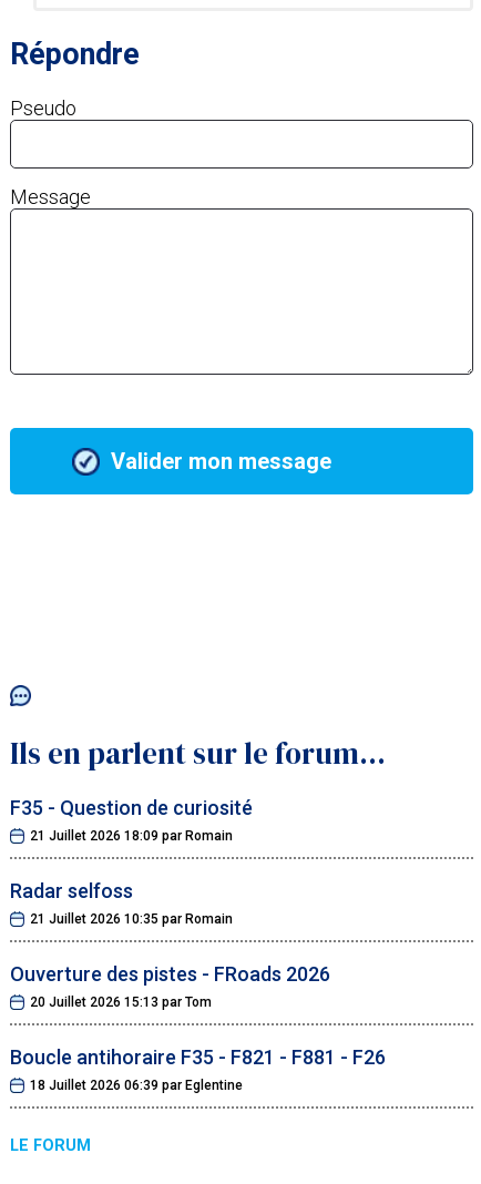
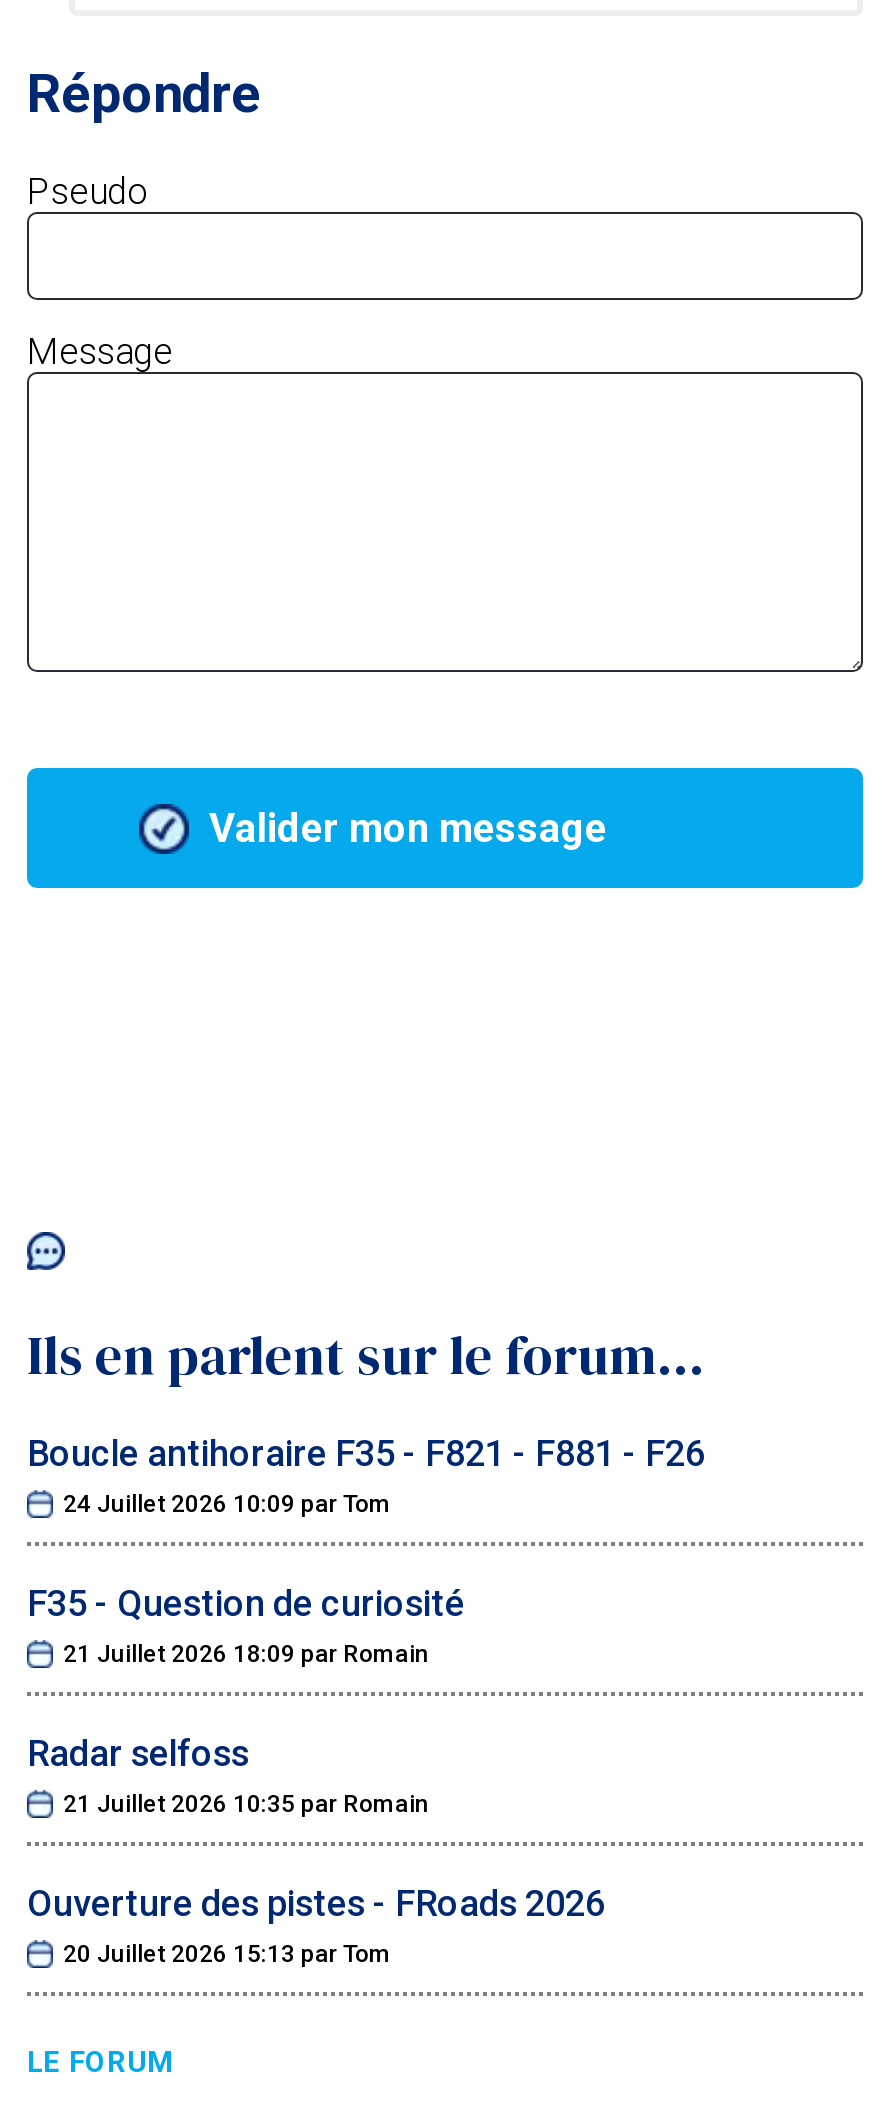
none -> [63,1490,391,1518] 24 Juillet 2026 10:09 par Tom
moved [10,796,330,1010] -> [27,1582,605,1967]: F35 - Question de curiosité | 21 Juillet 2026 18:09 par Romain | Radar selfoss | 21 Juillet 2026 10:35 par Romain | Ouverture des pistes - FRoads 2026 | 20 Juillet 2026 15:13 par Tom
moved [10,1045,386,1068] -> [27,1432,705,1474]: Boucle antihoraire F35 - F821 - F881 - F26
[30,1077,243,1093] 18 Juillet 2026 06:39 par Eglentine -> none

